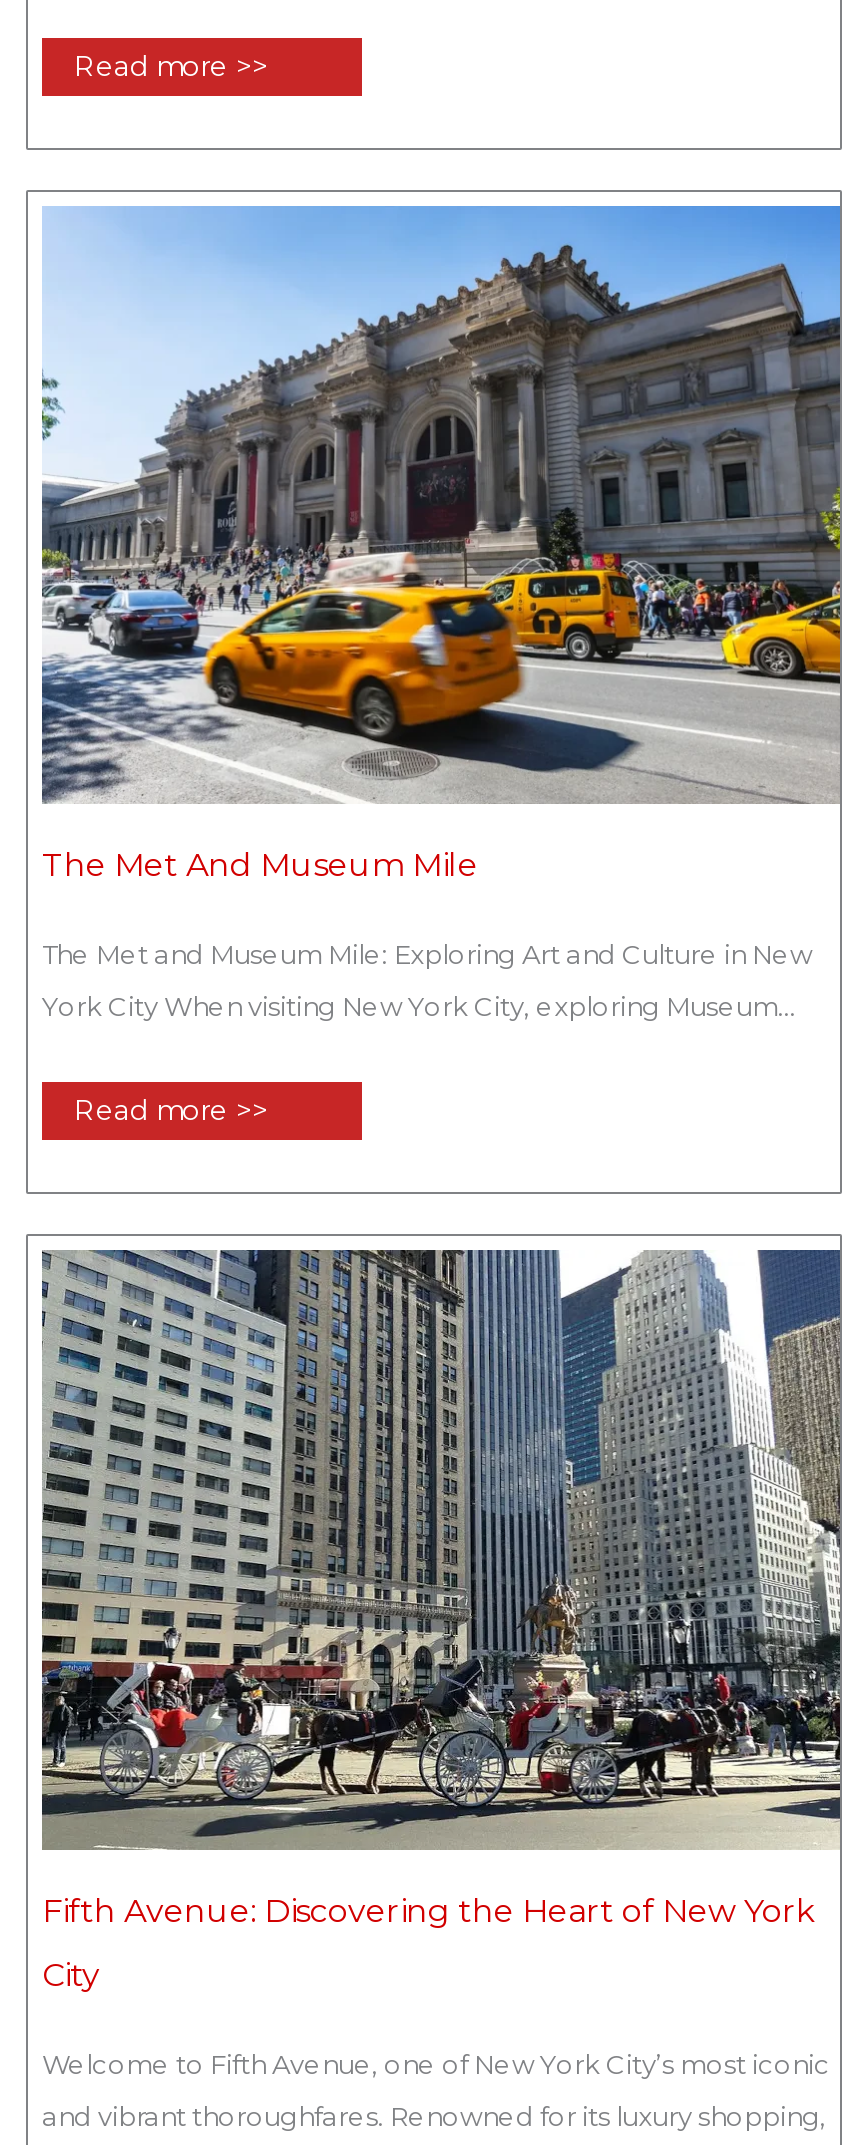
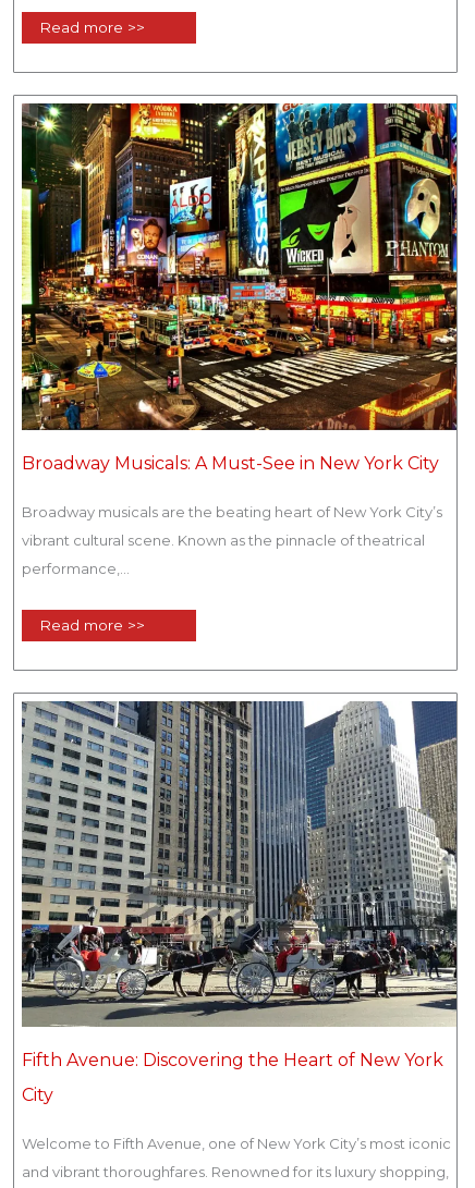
[40,204,842,1023] [image] | The Met And Museum Mile | The Met and Museum Mile: Exploring Art and Culture in New | York City When visiting New York City, exploring Museum... -> [21,102,458,577] [image] | Broadway Musicals: A Must-See in New York City | Broadway musicals are the beating heart of New York City’s | vibrant cultural scene. Known as the pinnacle of theatrical | performance,...

